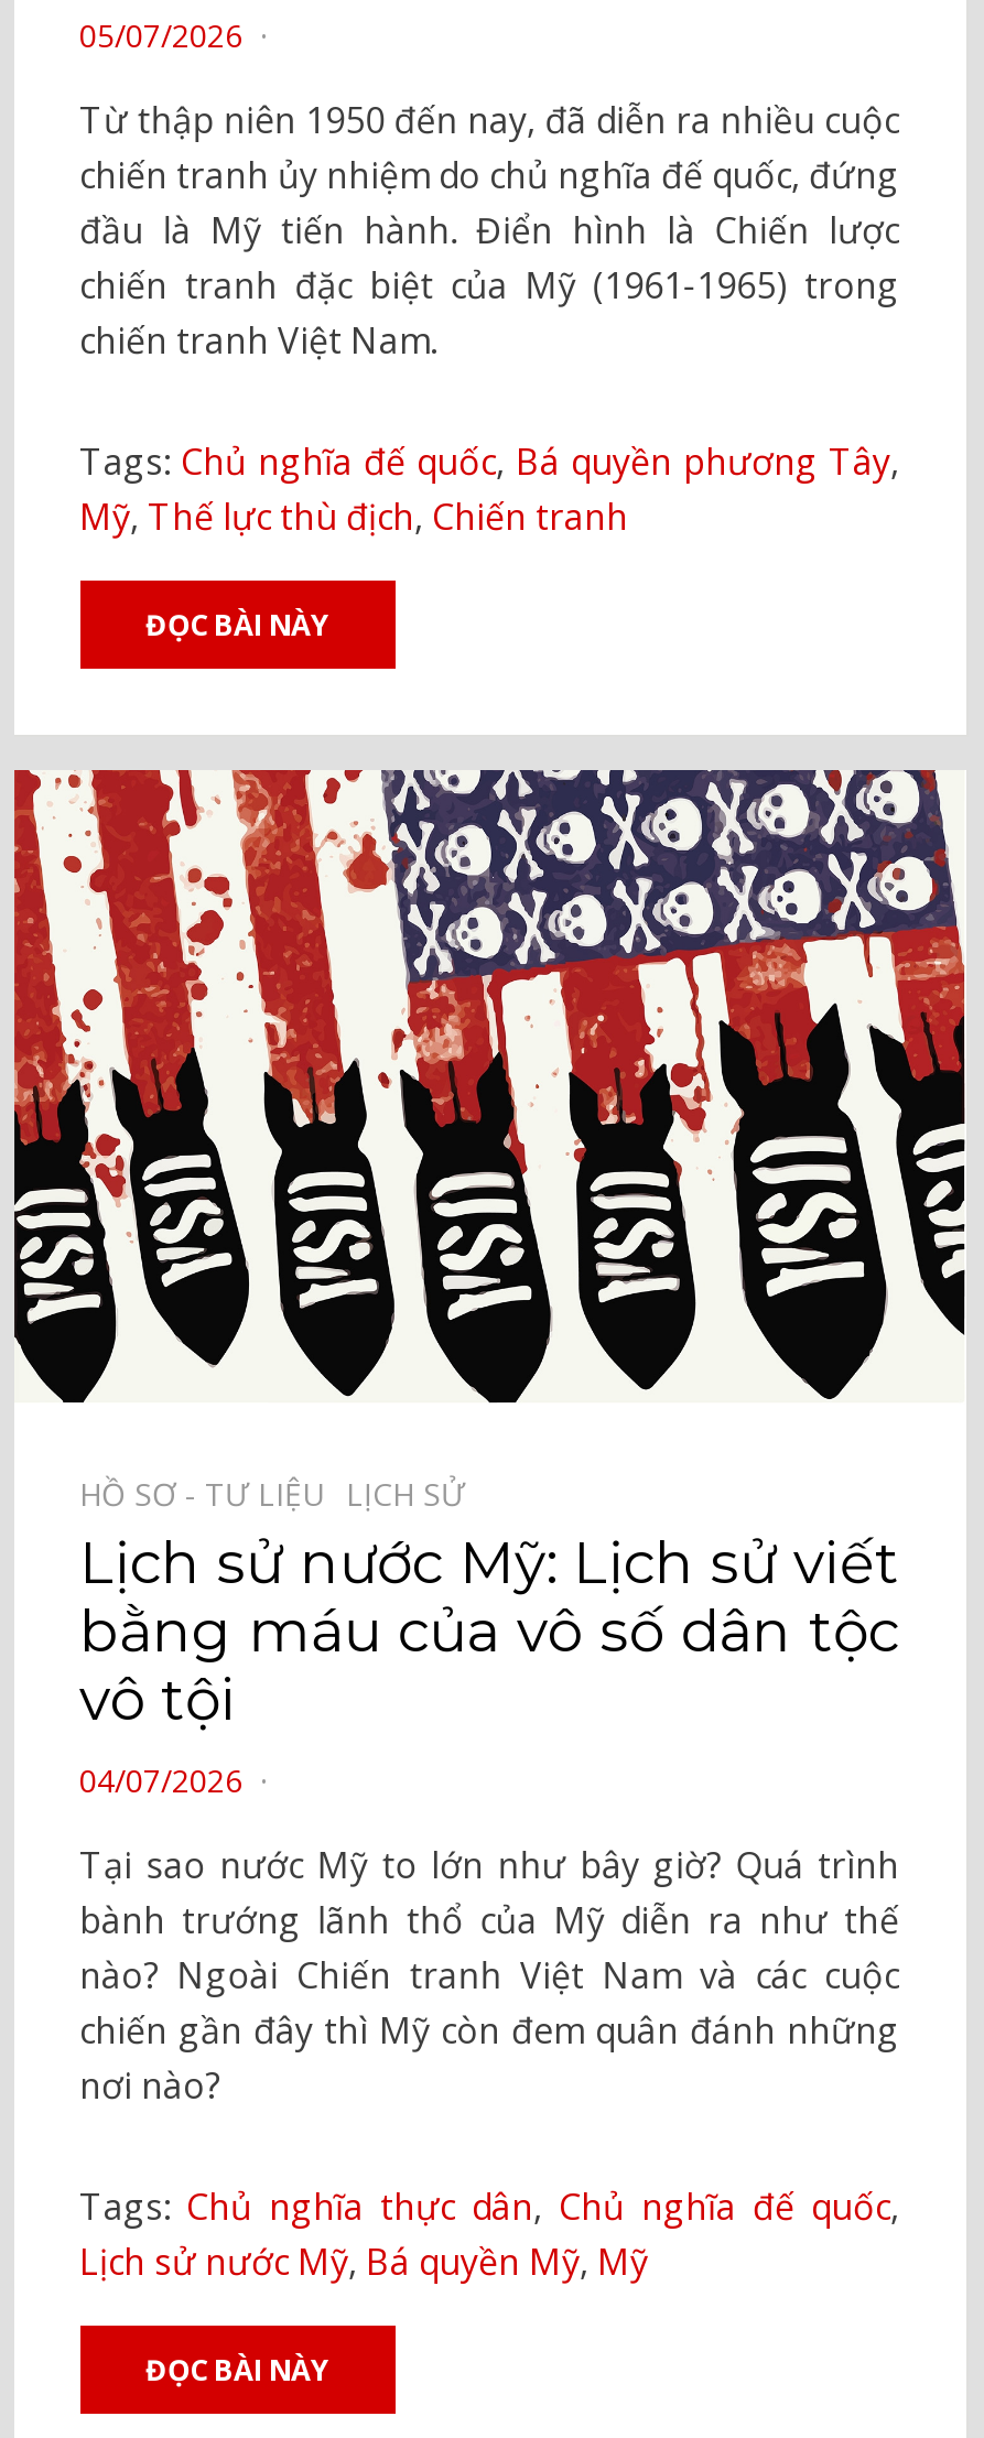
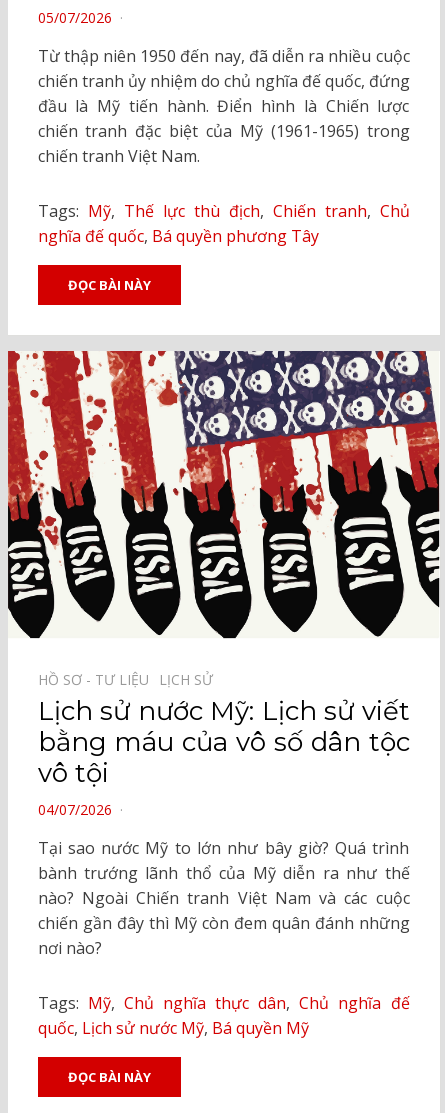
[79,436,899,540] Tags: Chủ nghĩa đế quốc, Bá quyền phương Tây, | Mỹ, Thế lực thù địch, Chiến tranh -> [37,199,409,246] Tags: Mỹ, Thế lực thù địch, Chiến tranh, Chủ | nghĩa đế quốc, Bá quyền phương Tây
[79,2181,899,2230] Tags: Chủ nghĩa thực dân, Chủ nghĩa đế quốc, -> [37,991,409,1013] Tags: Mỹ, Chủ nghĩa thực dân, Chủ nghĩa đế
[79,2236,648,2285] Lịch sử nước Mỹ, Bá quyền Mỹ, Mỹ -> [37,1016,308,1038] quốc, Lịch sử nước Mỹ, Bá quyền Mỹ

